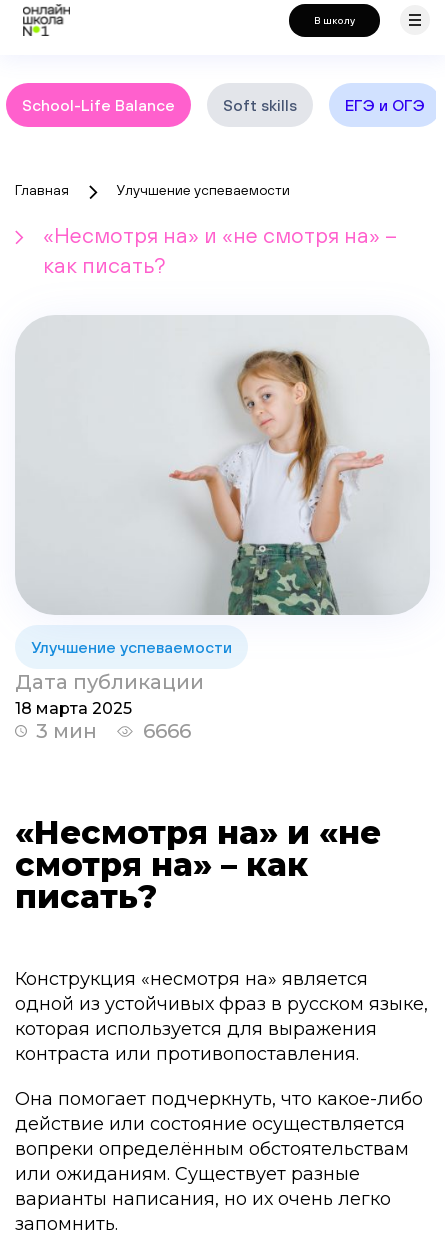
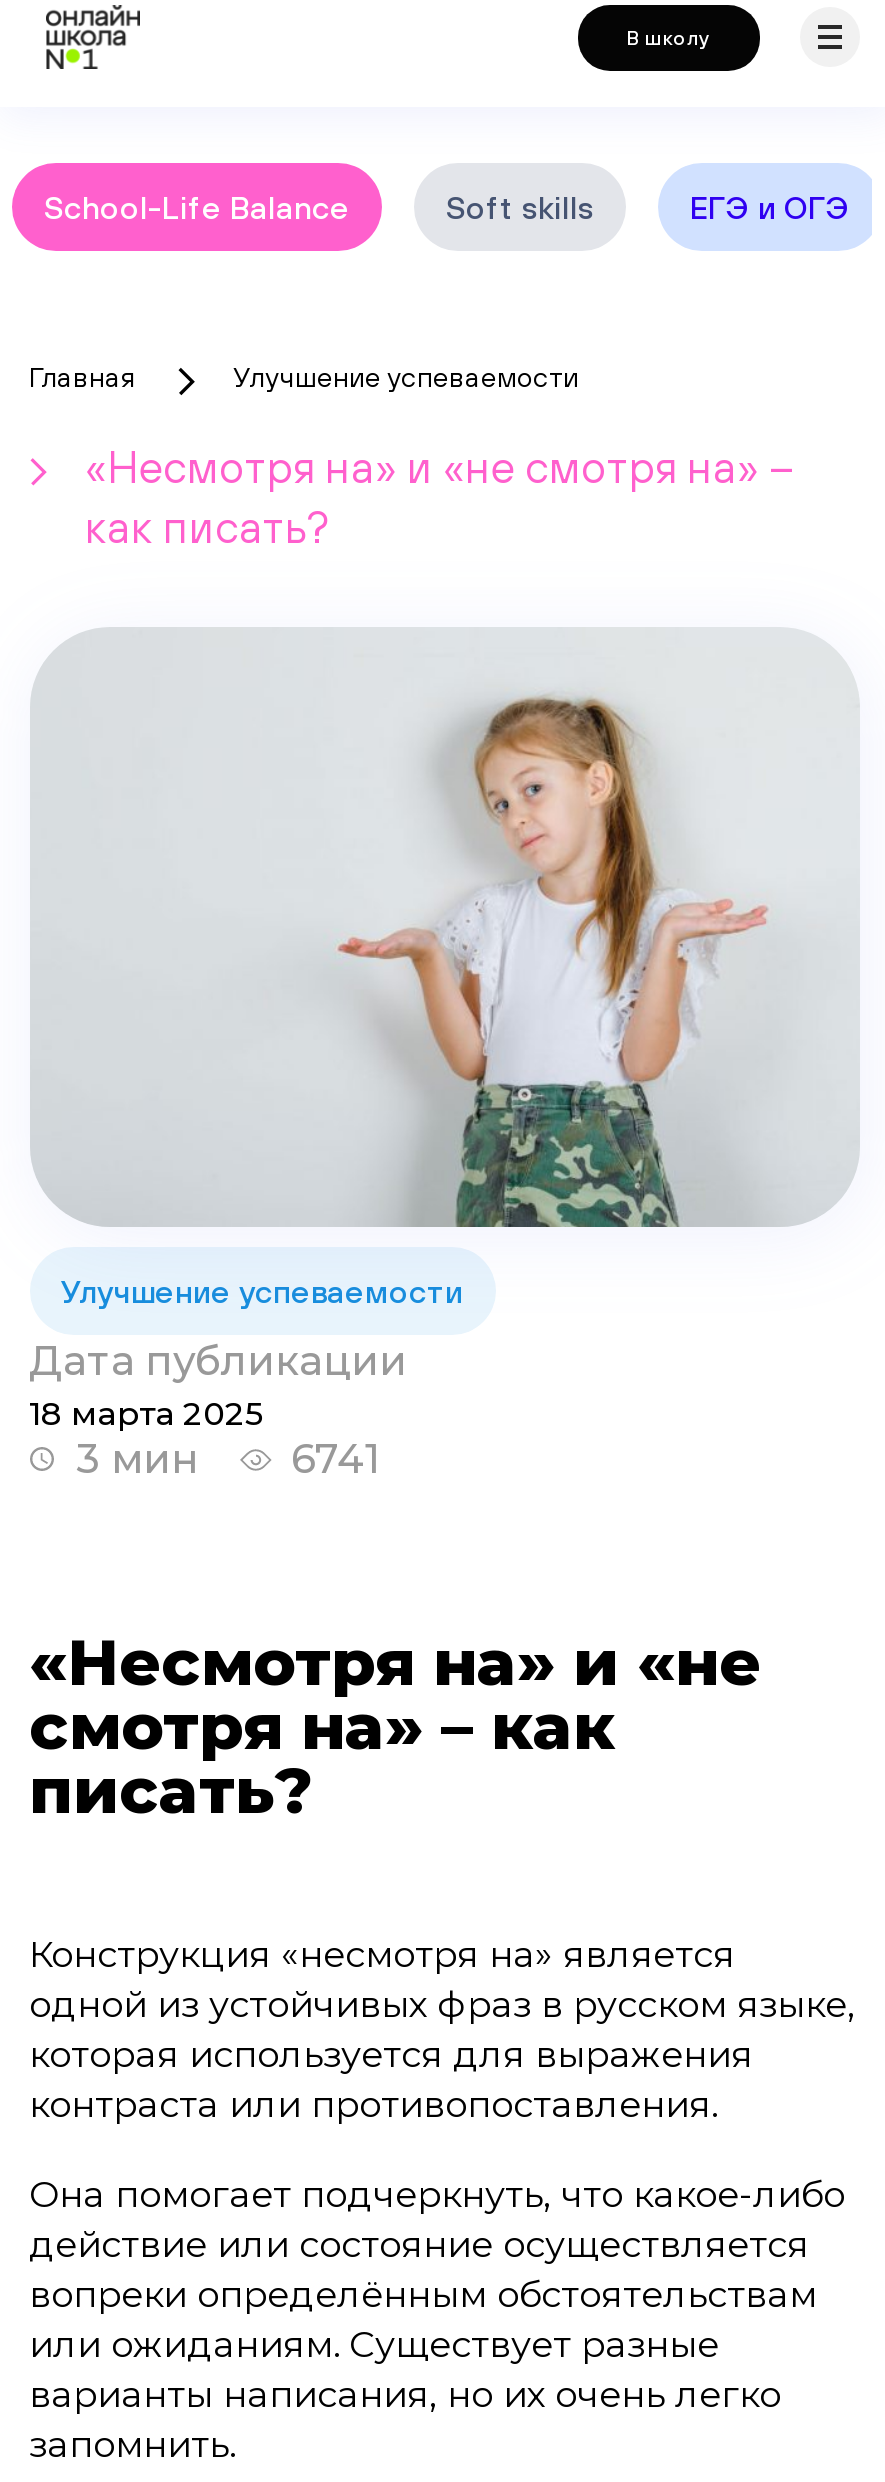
[35,719,190,743] 3 мин 6666 -> [77,1435,381,1483] 3 мин 6741

